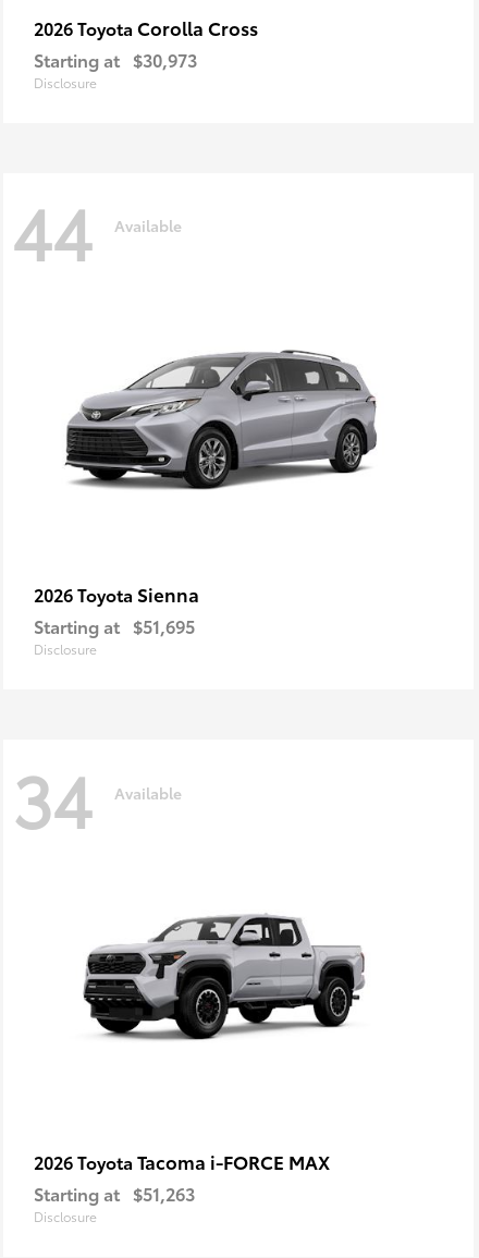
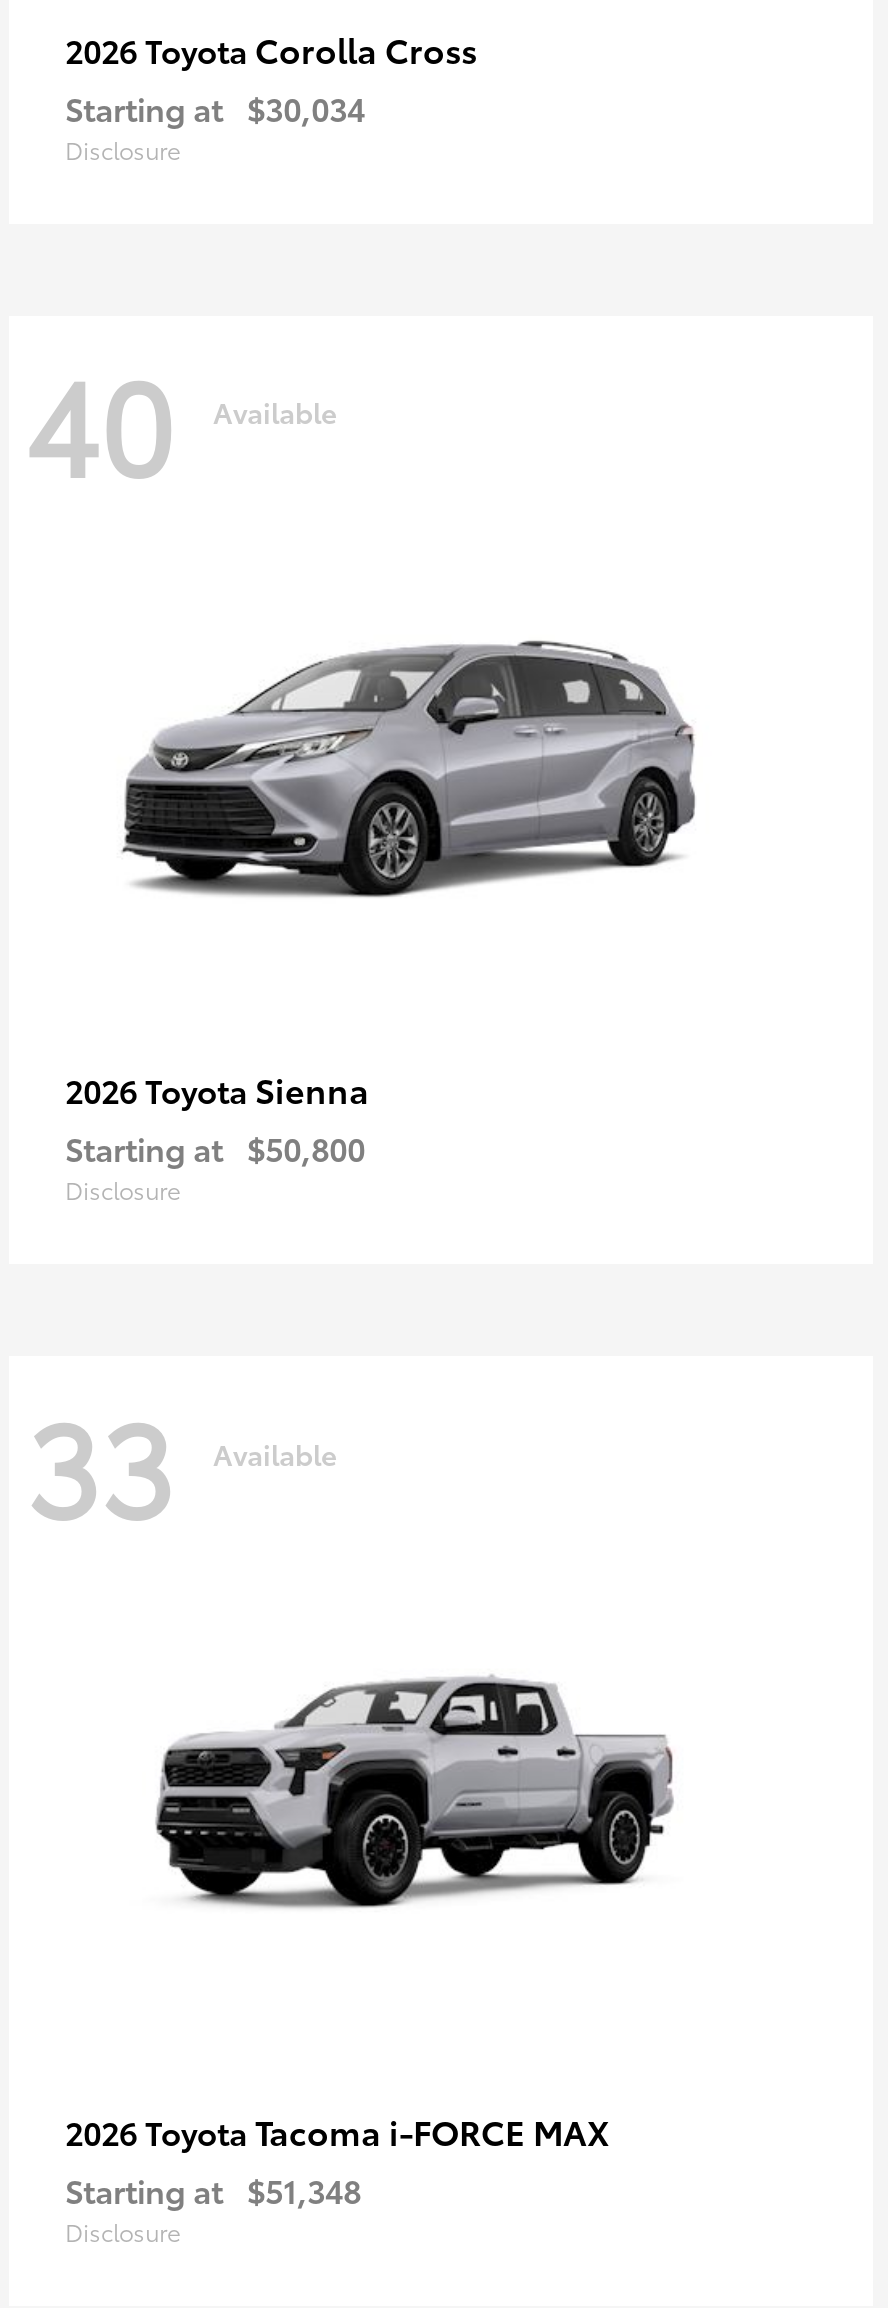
[34,46,197,71] Starting at $30,973 -> [65,83,365,129] Starting at $30,034
[12,180,182,280] 44 Available -> [25,328,337,512] 40 Available
[34,614,195,639] Starting at $51,695 -> [65,1125,365,1171] Starting at $50,800
[12,747,182,847] 34 Available -> [25,1370,337,1554] 33 Available
[34,1181,195,1206] Starting at $51,263 -> [65,2166,361,2212] Starting at $51,348

